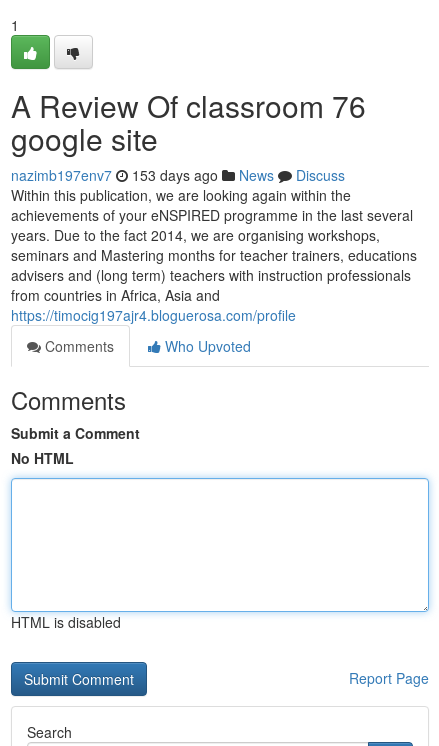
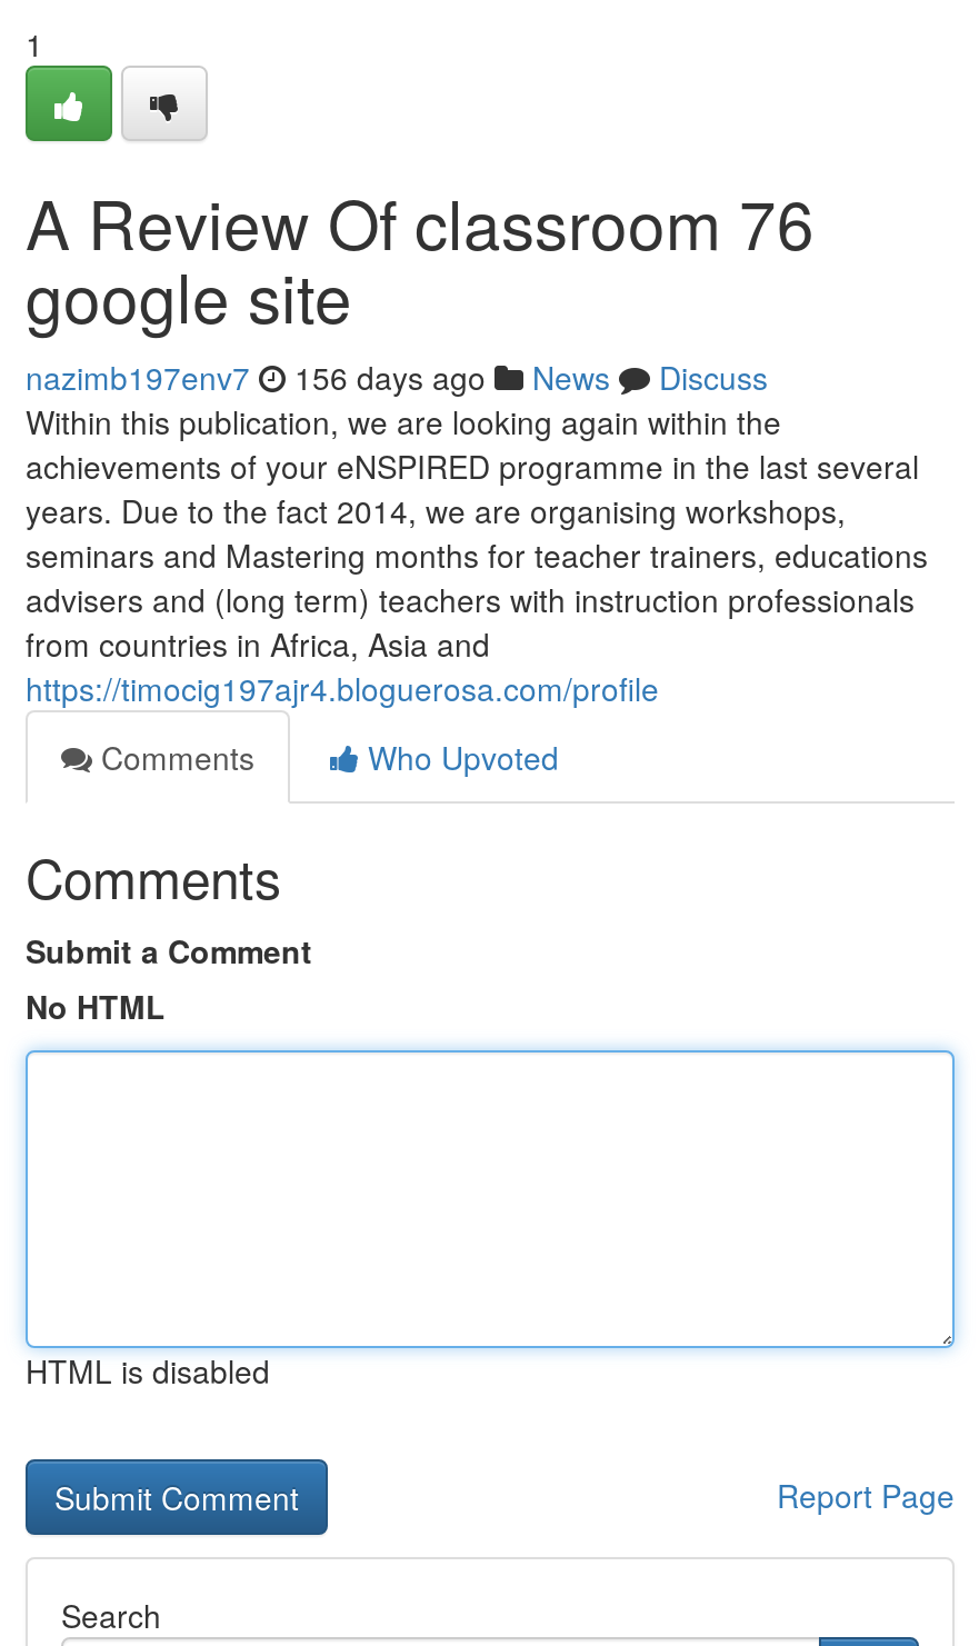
[11,165,345,185] nazimb197env7 153 days ago News Discuss -> [26,355,768,399] nazimb197env7 156 days ago News Discuss

